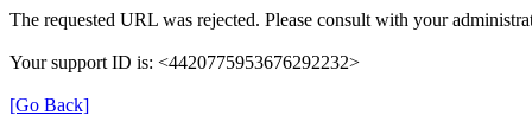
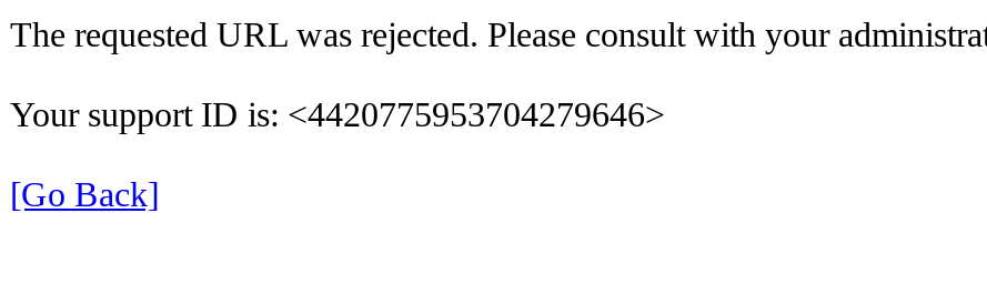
[9,52,360,72] Your support ID is: <4420775953676292232> -> [10,95,665,133] Your support ID is: <4420775953704279646>

